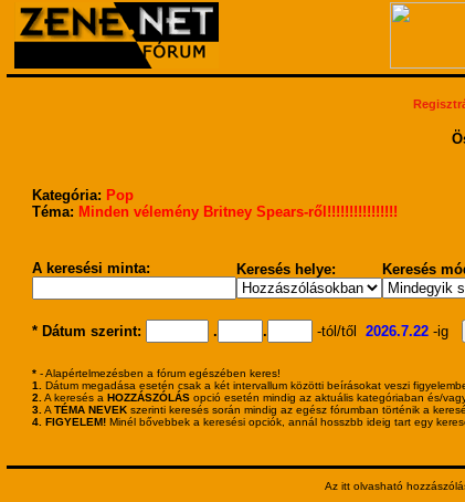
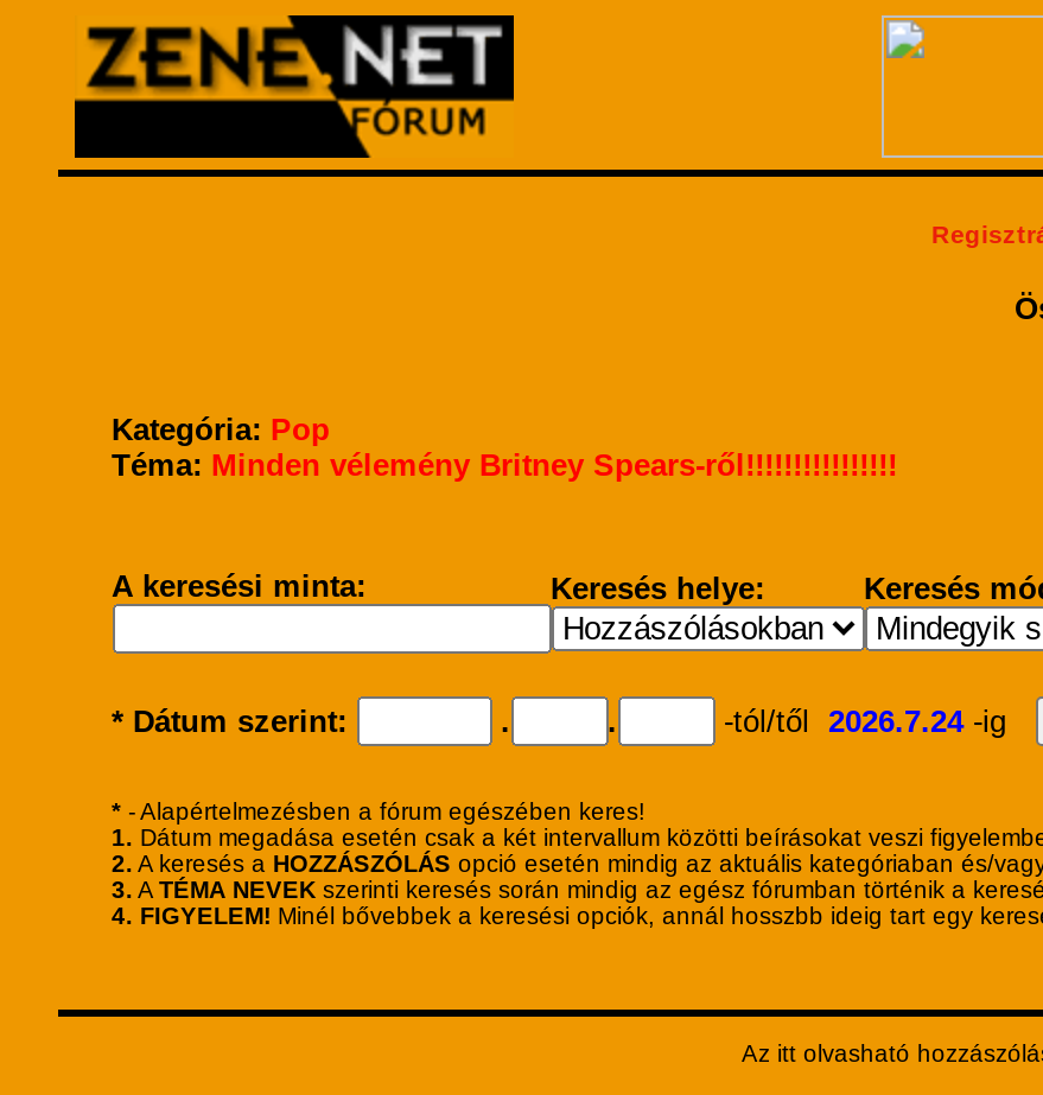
[316,323,448,339] -tól/től 2026.7.22 -ig -> [724,704,1006,739] -tól/től 2026.7.24 -ig

